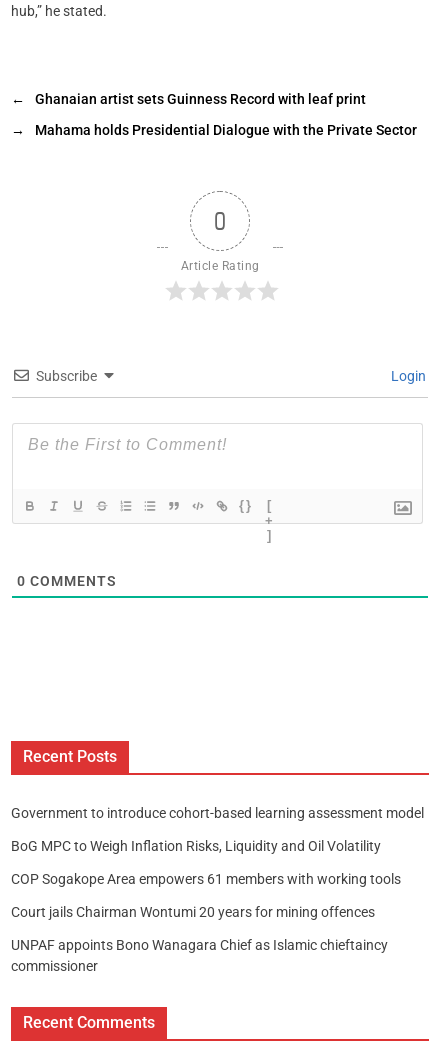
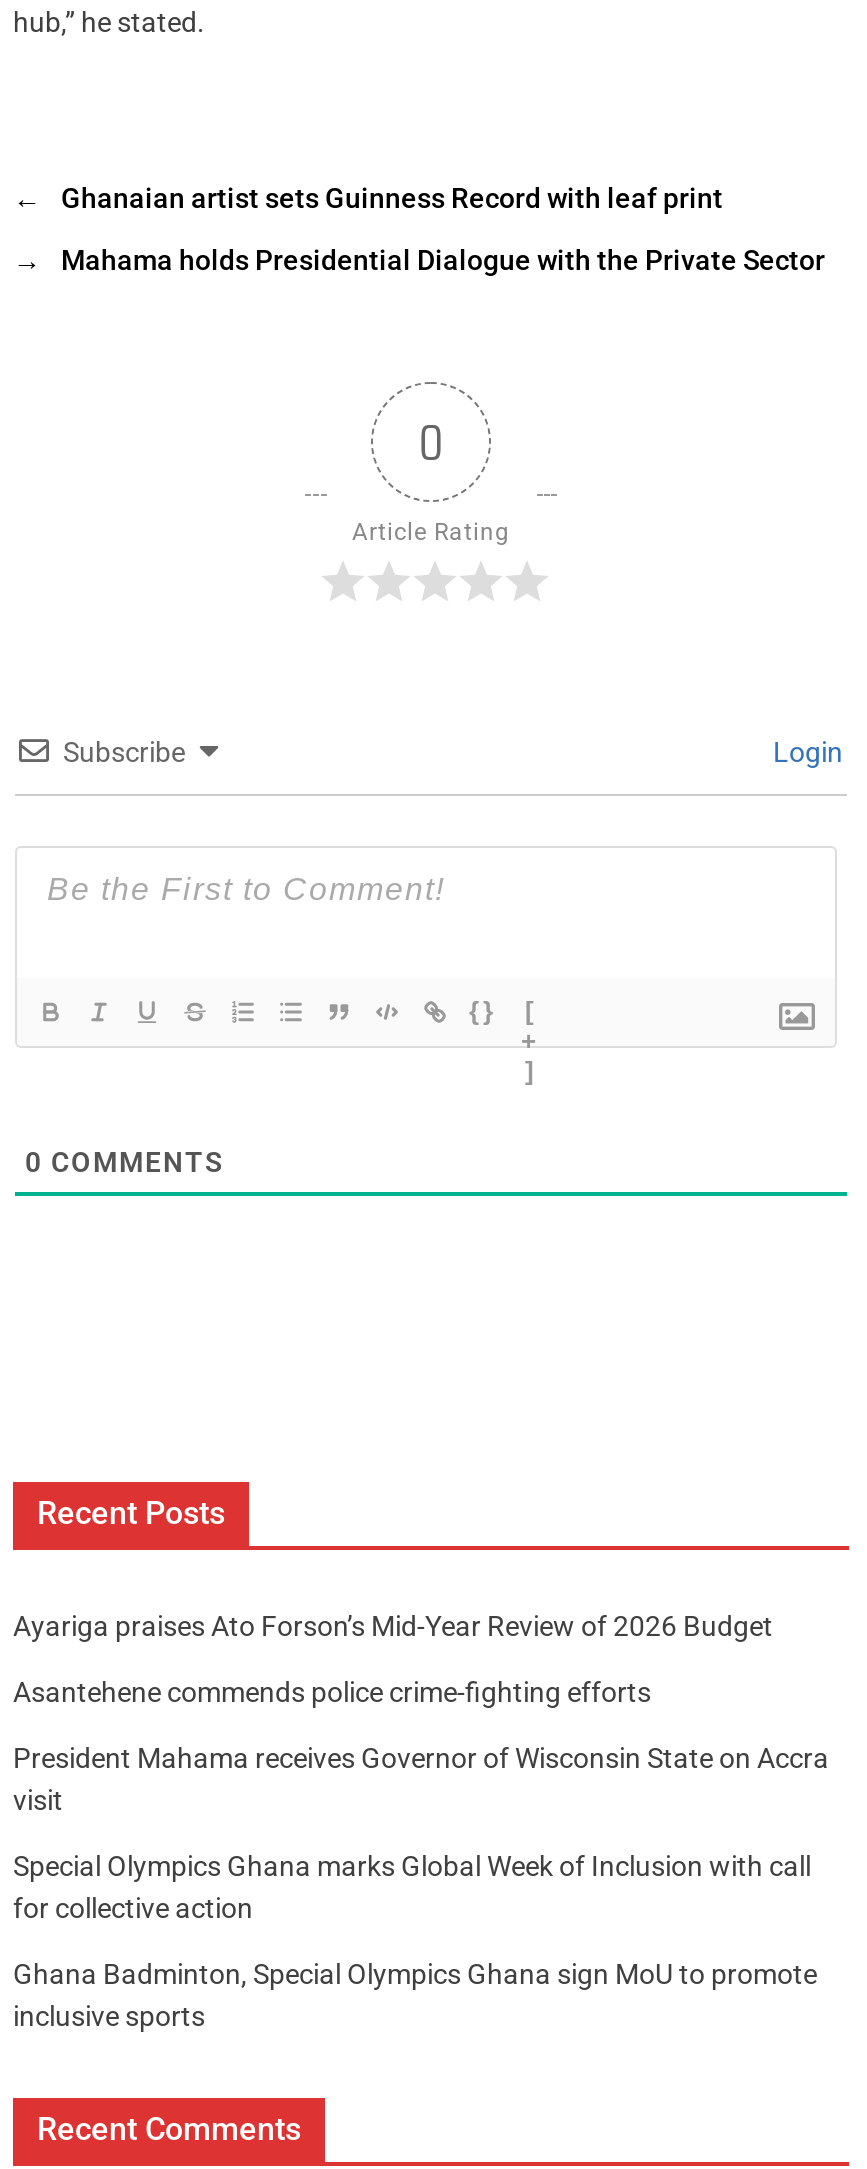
[11,805,427,821] Government to introduce cohort-based learning assessment model -> [13,1611,773,1643] Ayariga praises Ato Forson’s Mid-Year Review of 2026 Budget
[11,838,387,854] BoG MPC to Weigh Inflation Risks, Liquidity and Oil Volatility -> [13,1677,663,1709] Asantehene commends police crime-fighting efforts
[11,871,407,887] COP Sogakope Area empowers 61 members with working tools -> [13,1743,829,1817] President Mahama receives Governor of Wisconsin State on Accra | visit
[11,904,375,920] Court jails Chairman Wontumi 20 years for mining offences -> [13,1851,811,1925] Special Olympics Ghana marks Global Week of Inclusion with call | for collective action
[11,937,388,974] UNPAF appoints Bono Wanagara Chief as Islamic chieftaincy | commissioner -> [13,1959,817,2033] Ghana Badminton, Special Olympics Ghana sign MoU to promote | inclusive sports

